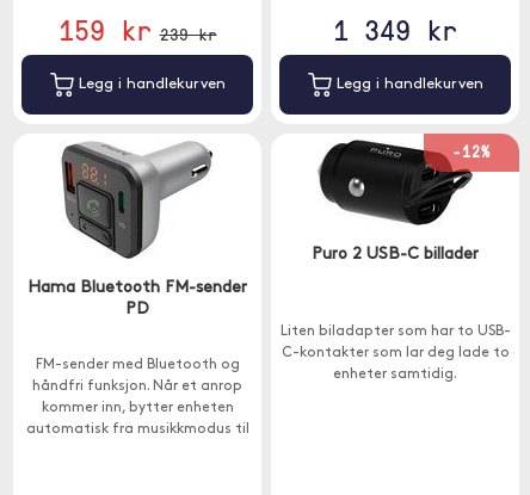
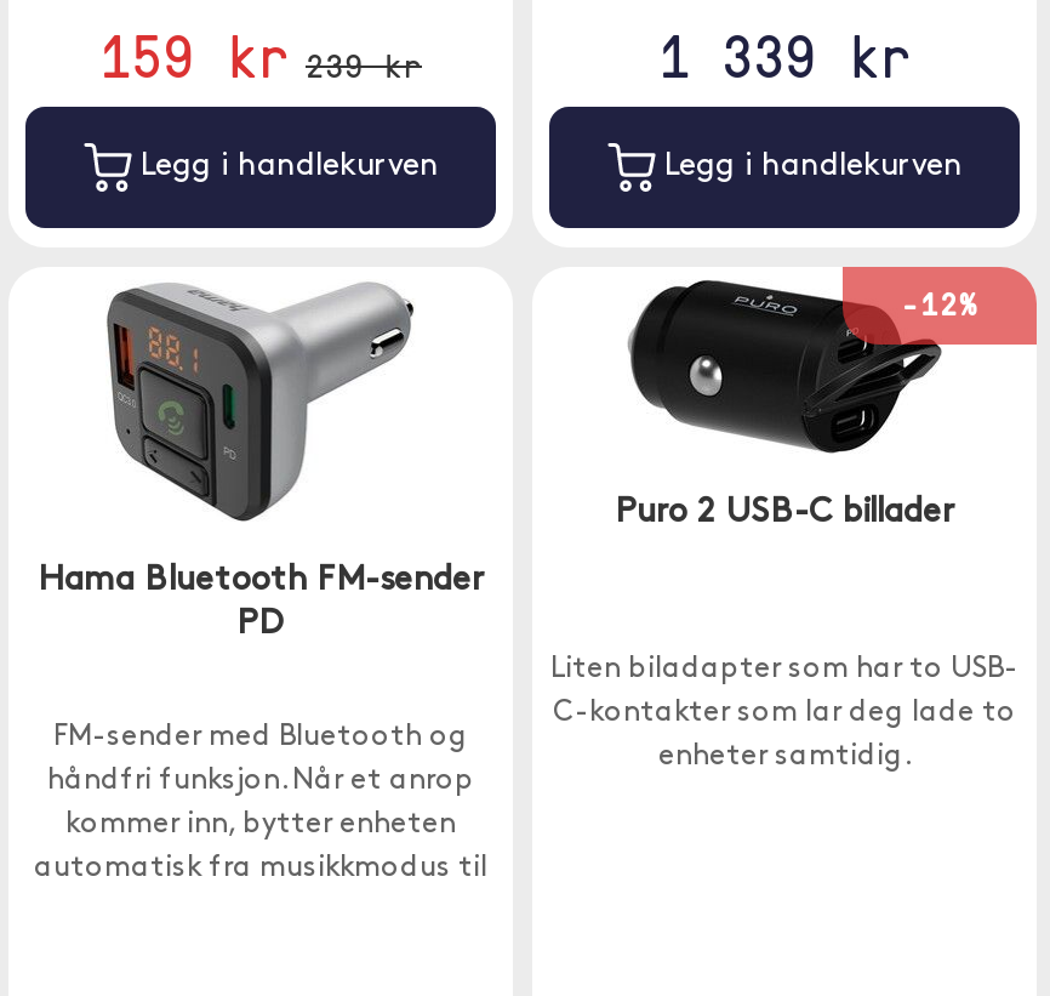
[333,10,457,49] 1 349 kr -> [658,15,911,95] 1 339 kr

